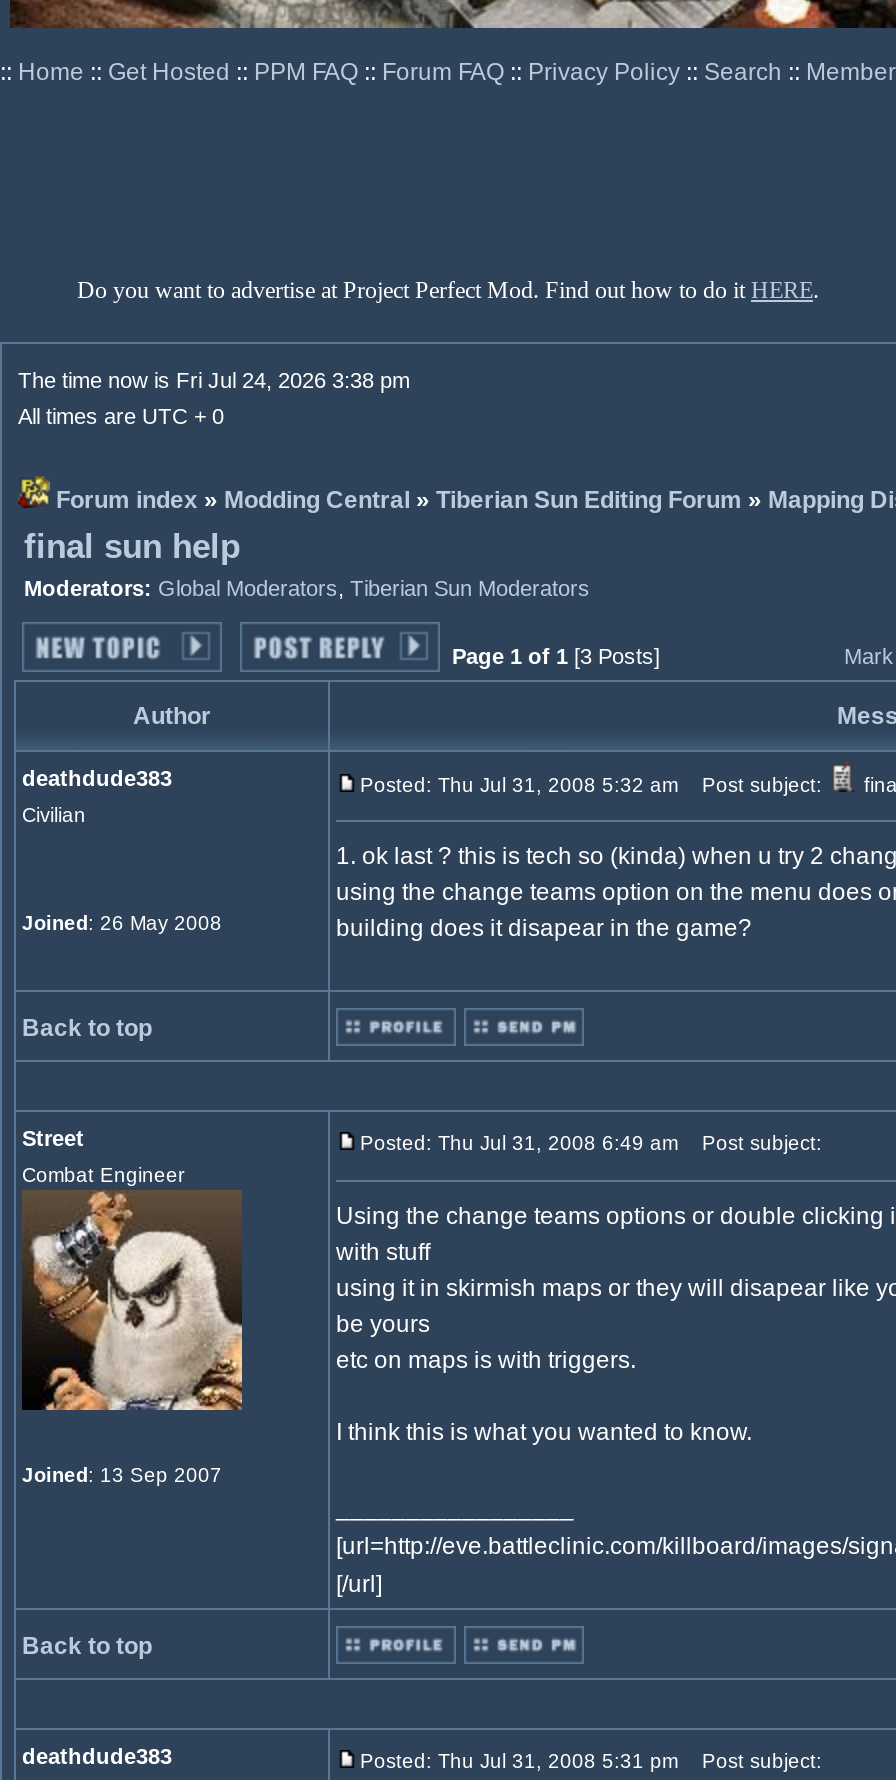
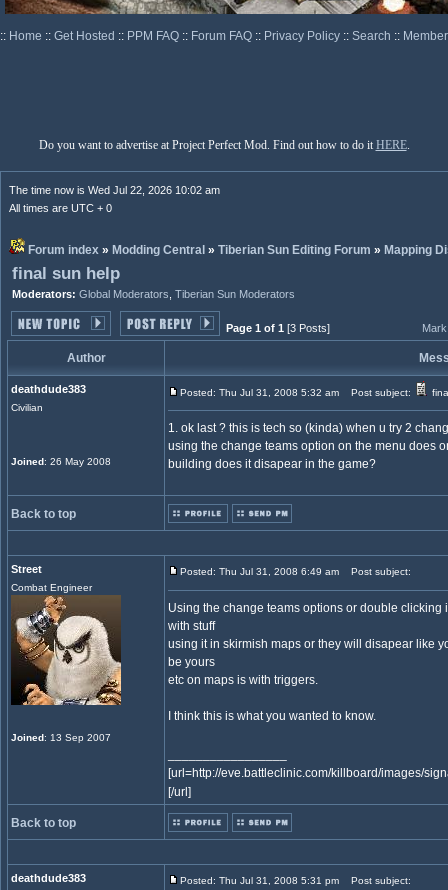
[18,368,410,392] The time now is Fri Jul 24, 2026 3:38 pm -> [9,184,220,196] The time now is Wed Jul 22, 2026 10:02 am

